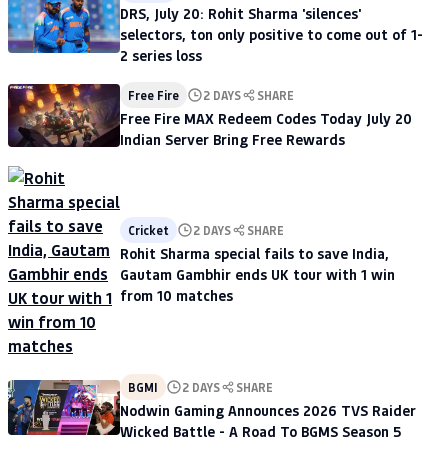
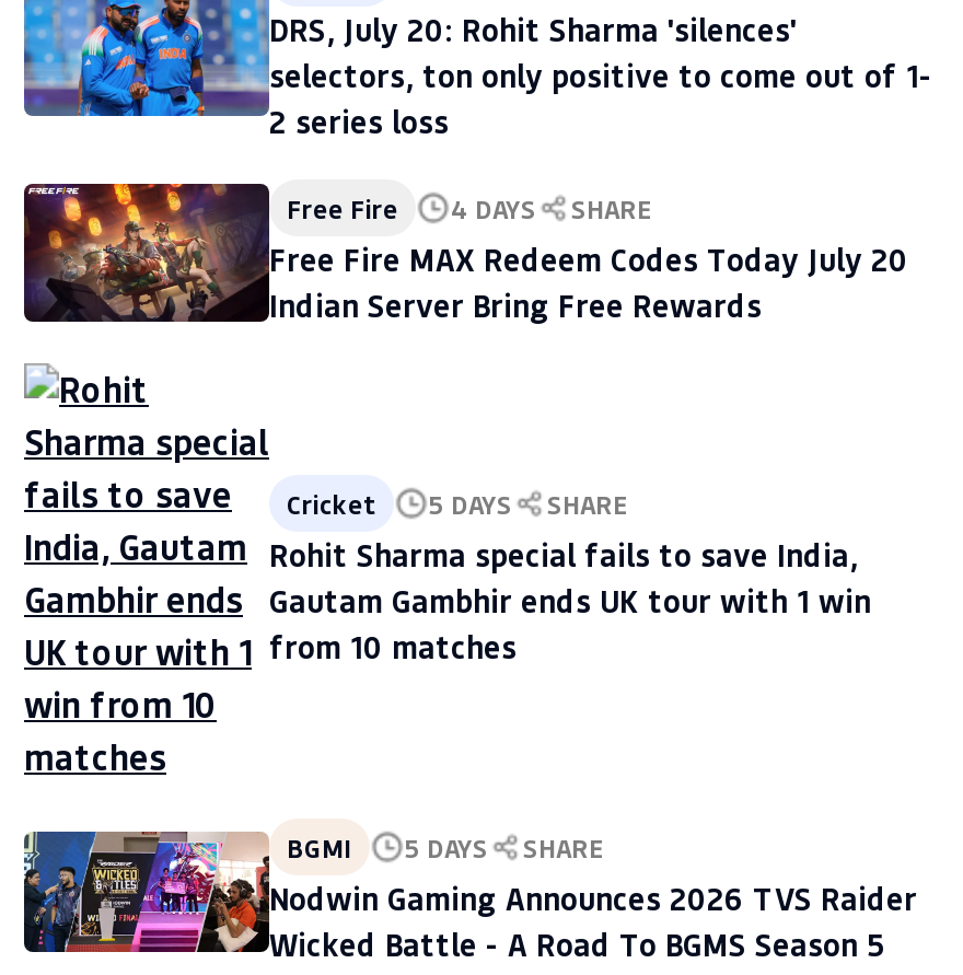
[128,87,294,103] Free Fire 2 DAYS SHARE -> [287,190,652,225] Free Fire 4 DAYS SHARE
[128,222,284,238] Cricket 2 DAYS SHARE -> [287,487,628,522] Cricket 5 DAYS SHARE
[128,379,273,395] BGMI 2 DAYS SHARE -> [287,829,604,864] BGMI 5 DAYS SHARE

